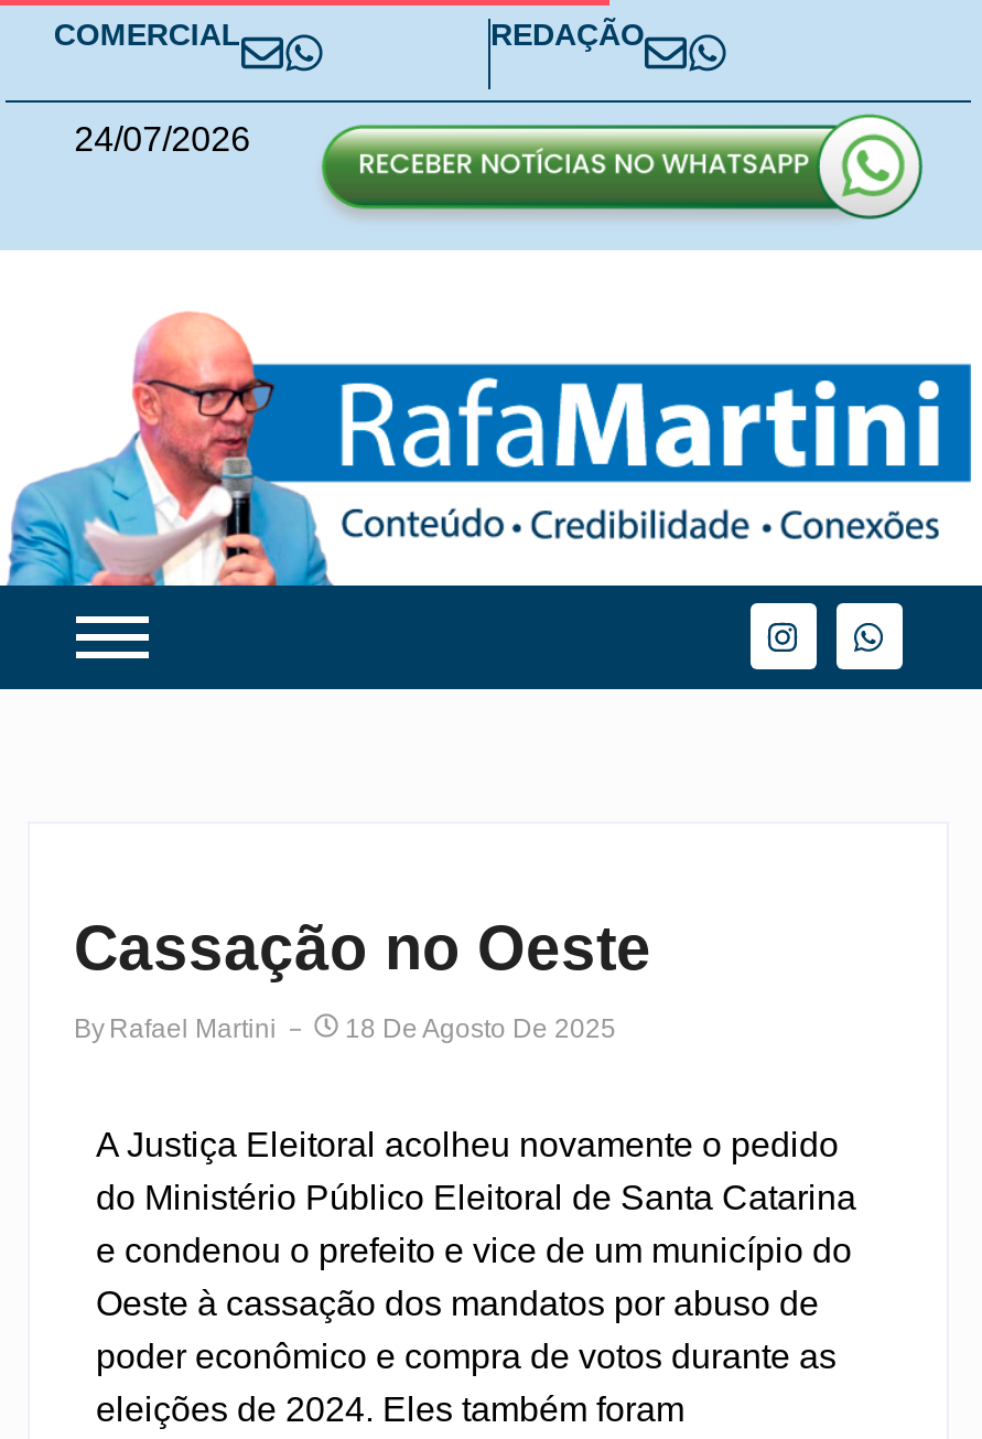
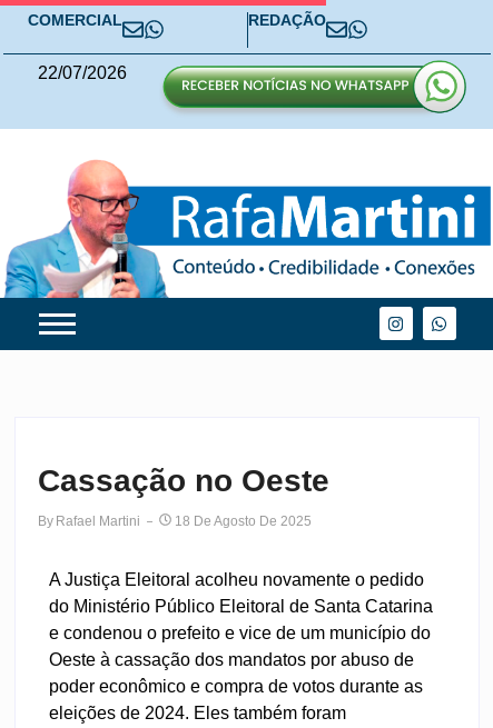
[74,120,251,157] 24/07/2026 -> [38,63,127,82] 22/07/2026

